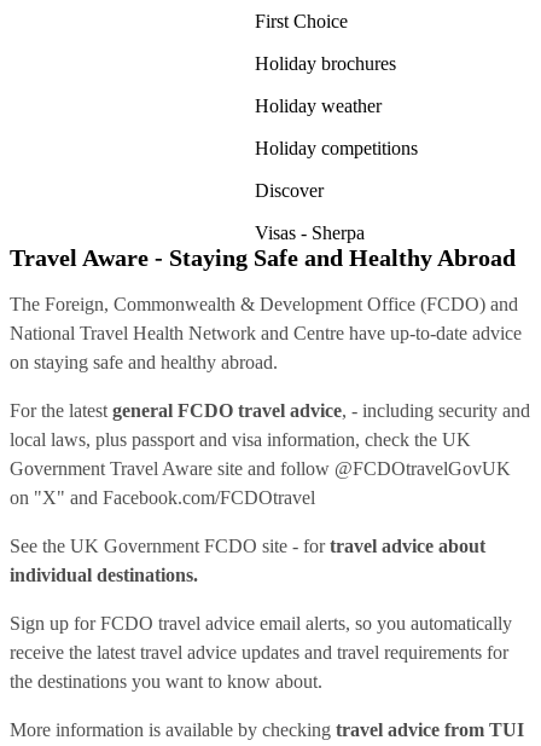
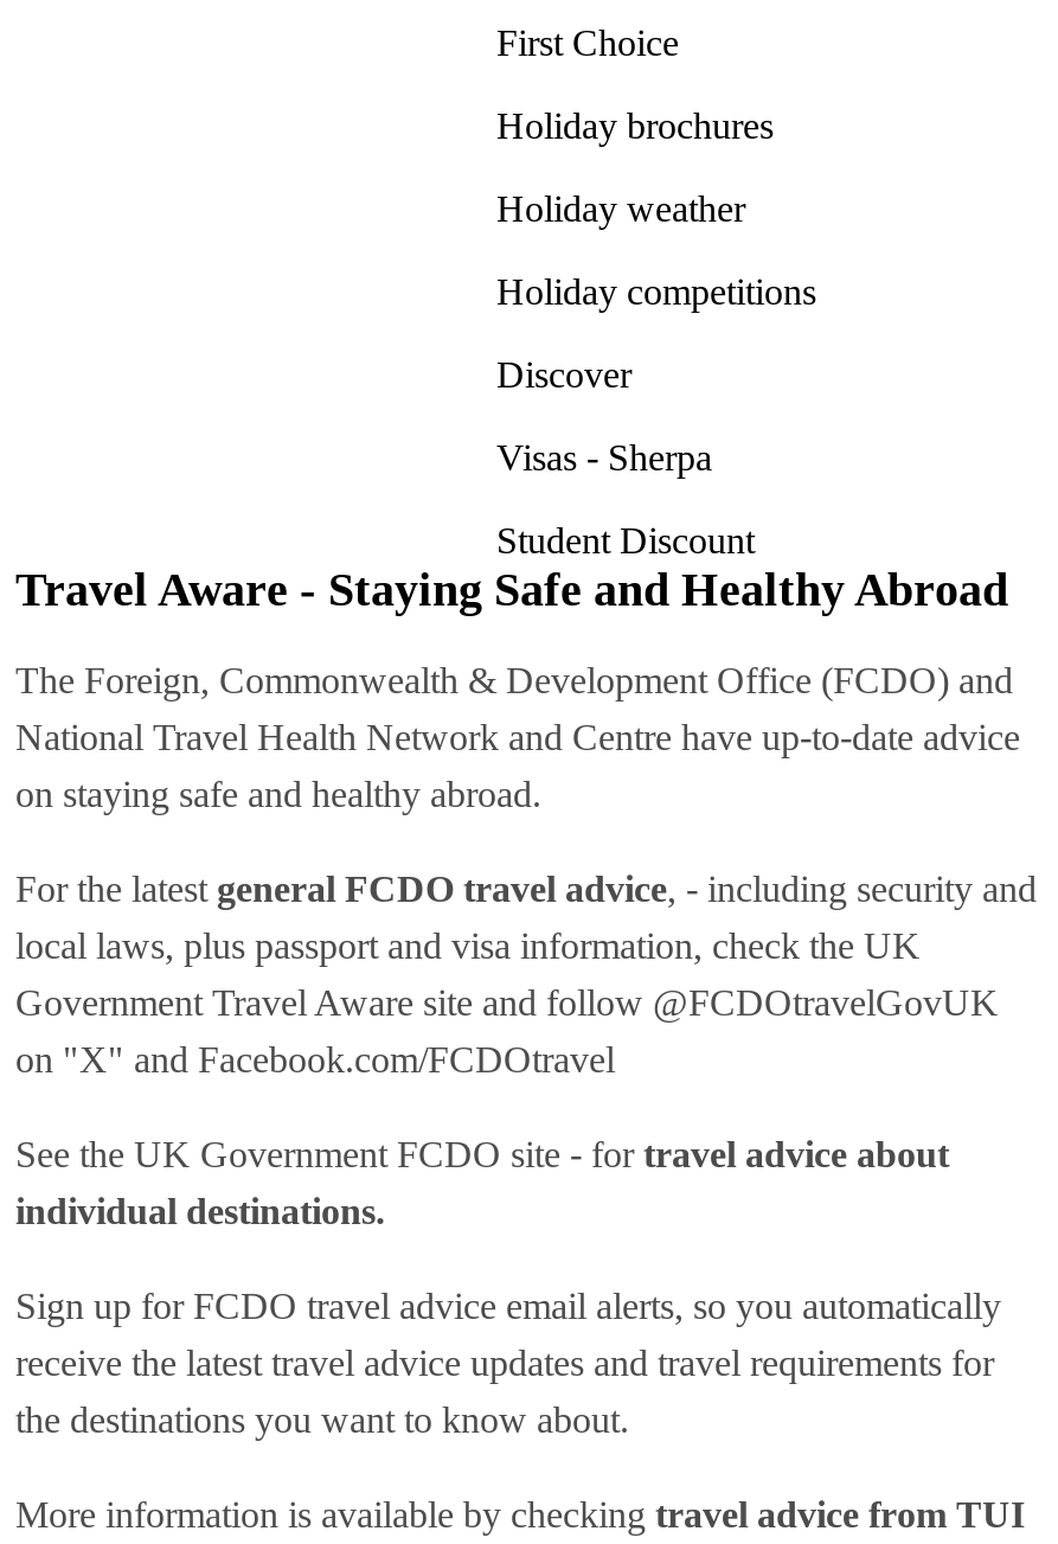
none -> [496,519,755,560] Student Discount

